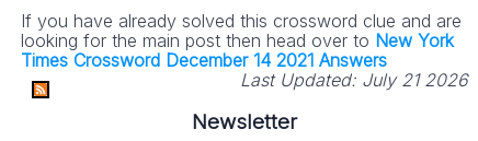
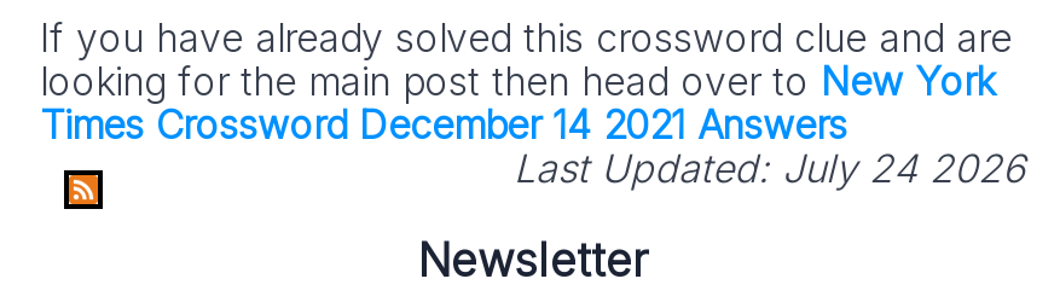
[240,69,468,91] Last Updated: July 21 2026 -> [514,144,1026,193] Last Updated: July 24 2026

